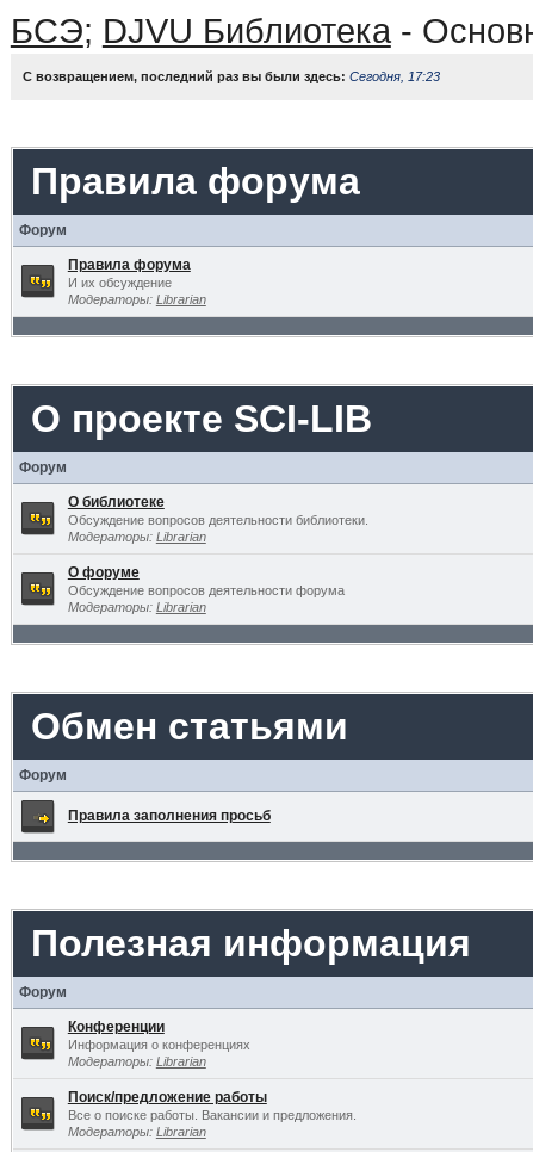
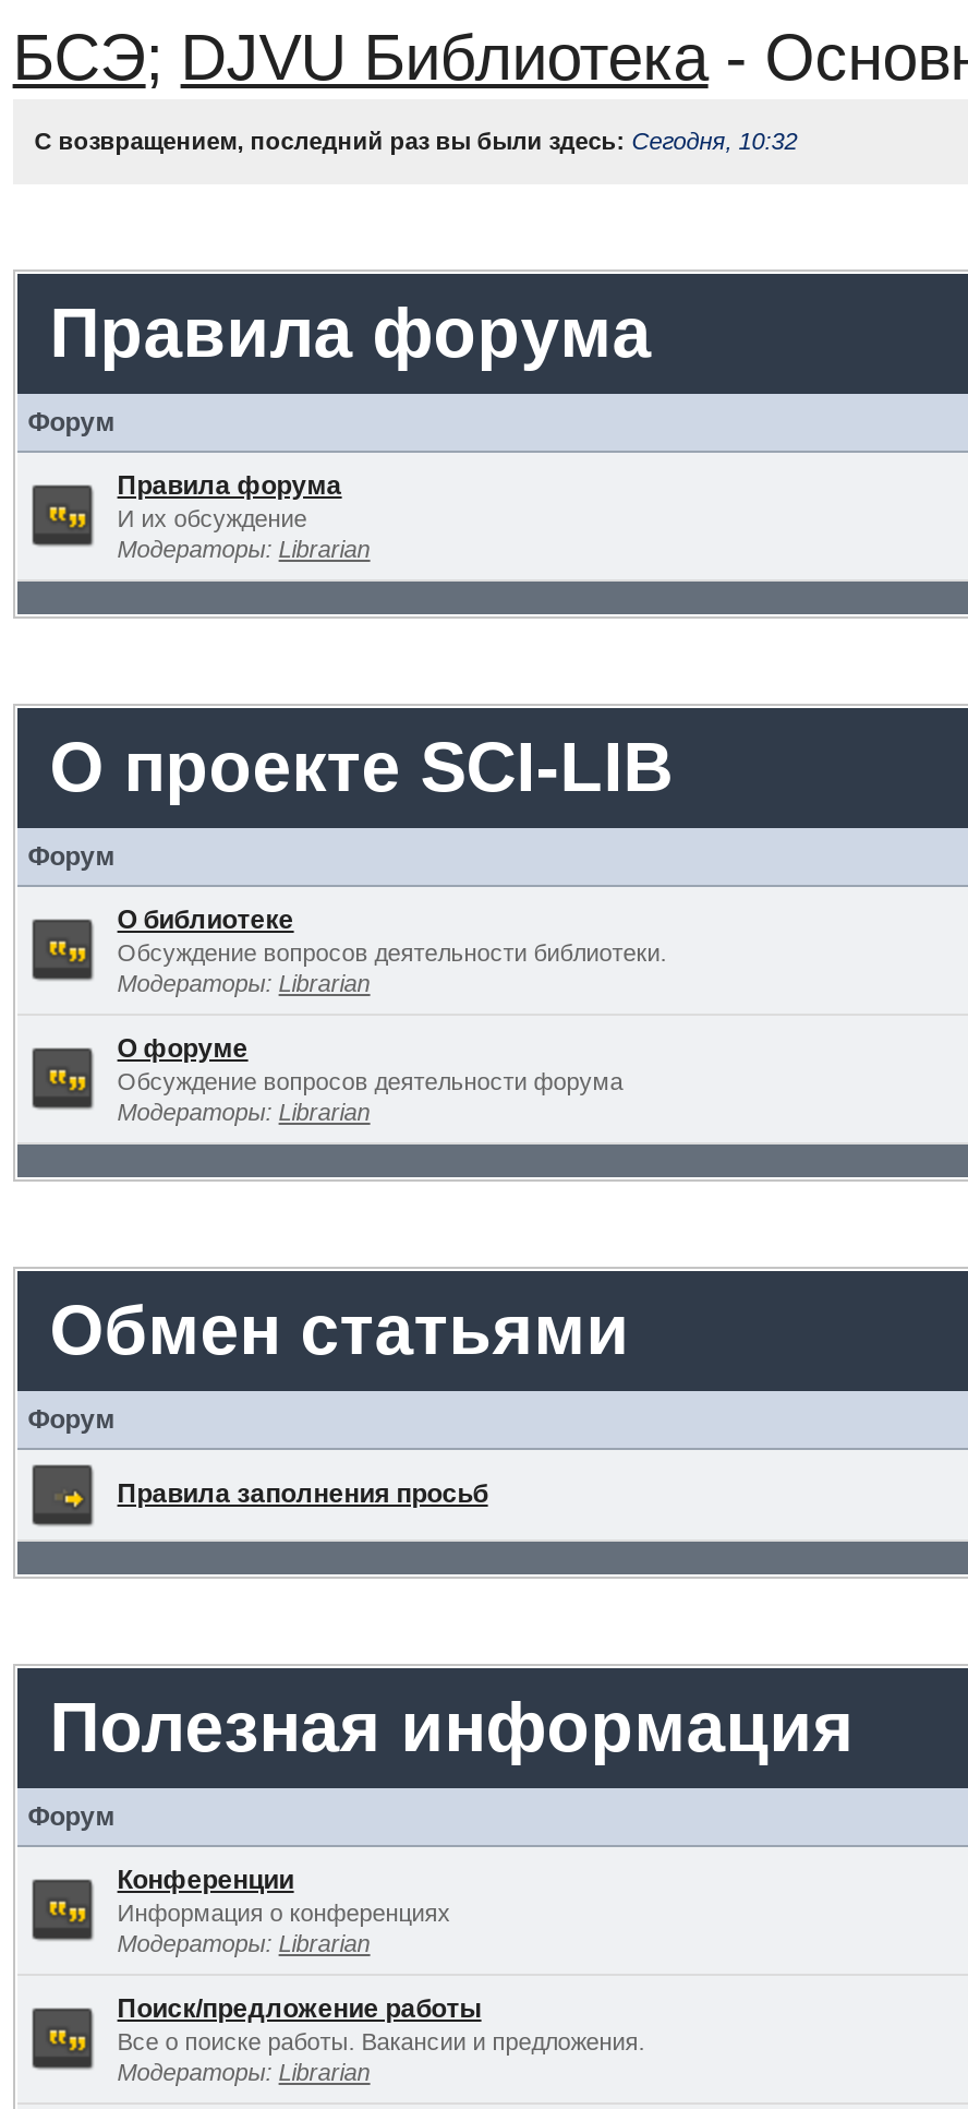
[22,69,440,83] С возвращением, последний раз вы были здесь: Сегодня, 17:23 -> [34,128,798,154] С возвращением, последний раз вы были здесь: Сегодня, 10:32

